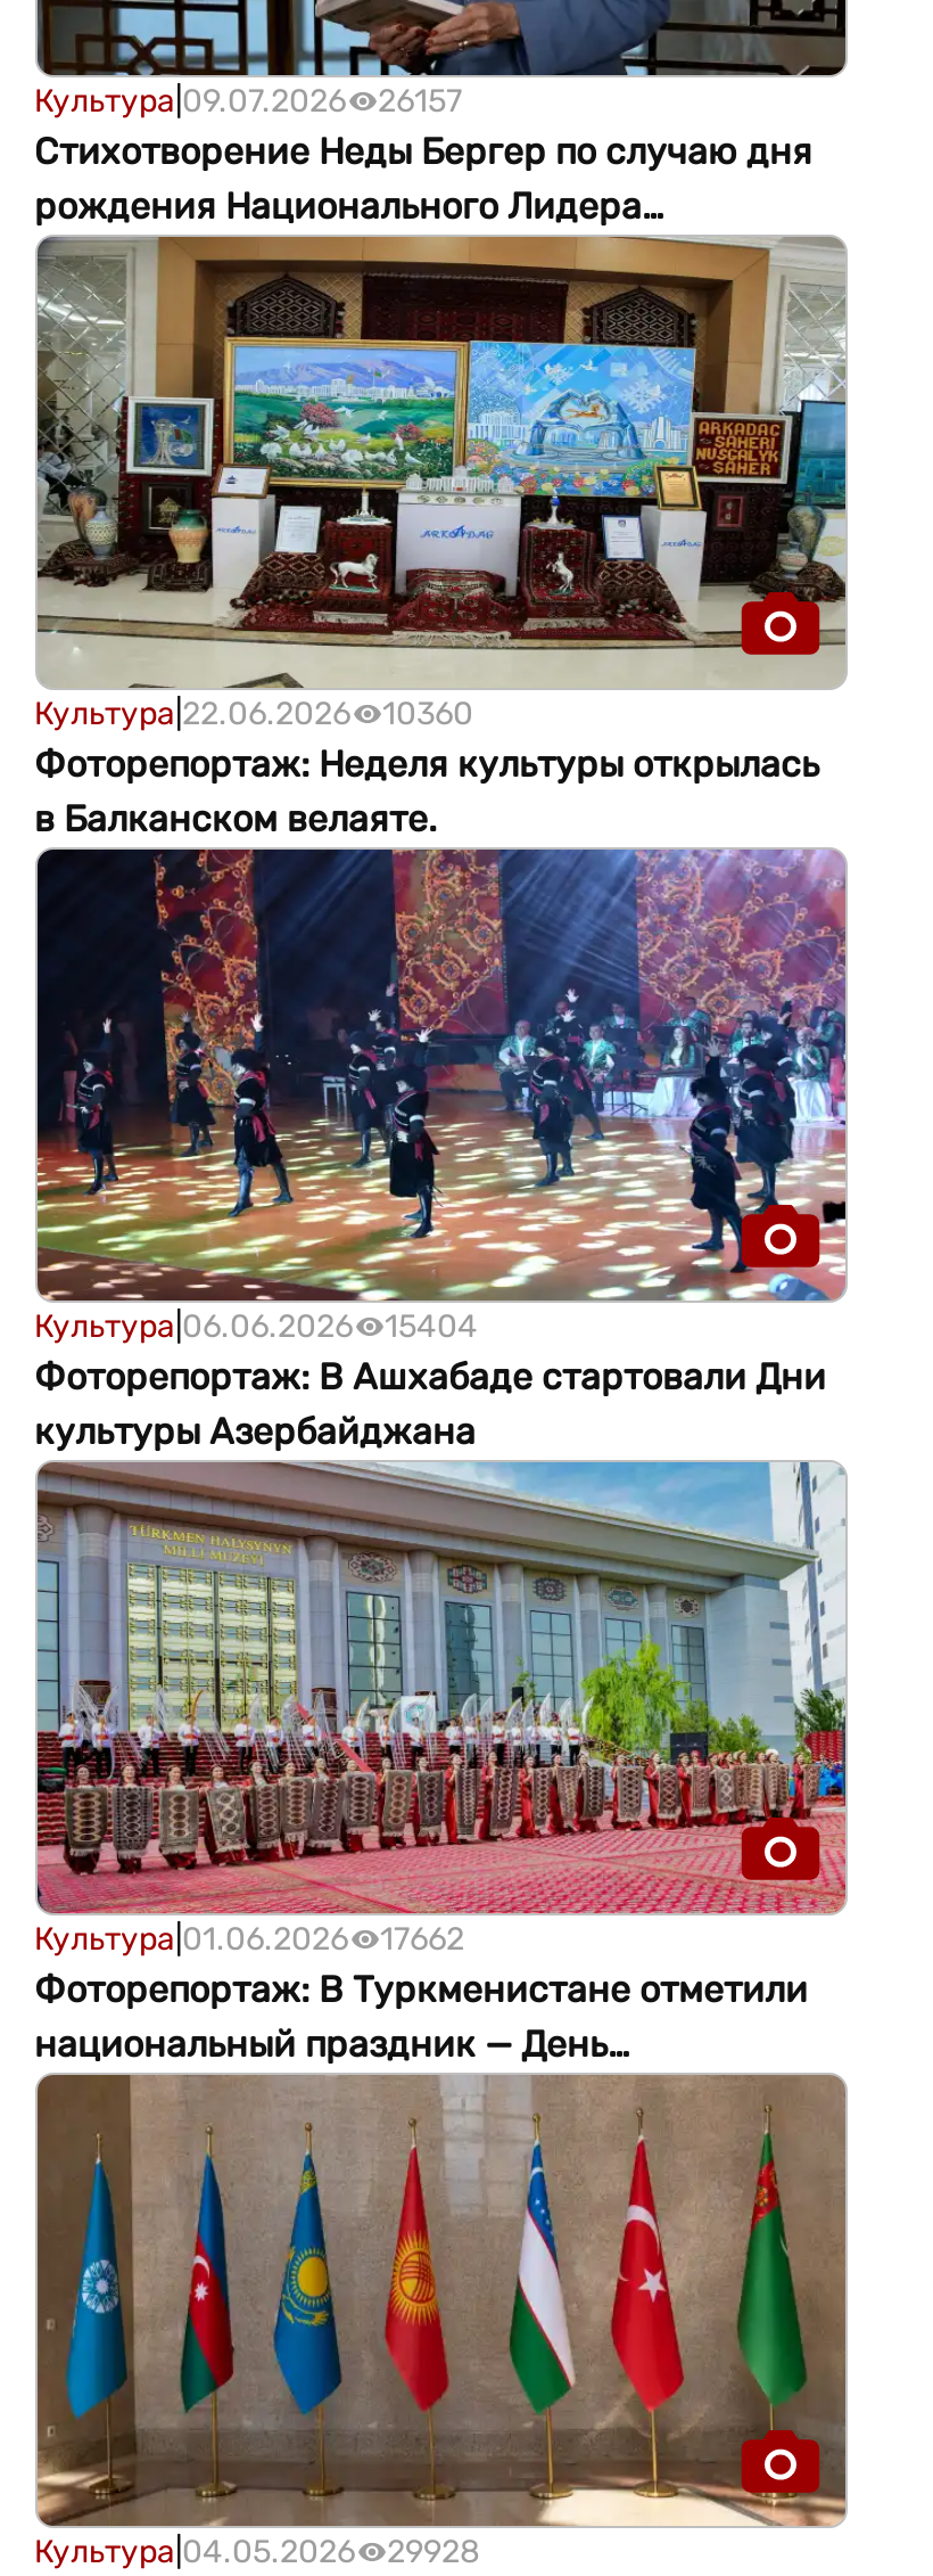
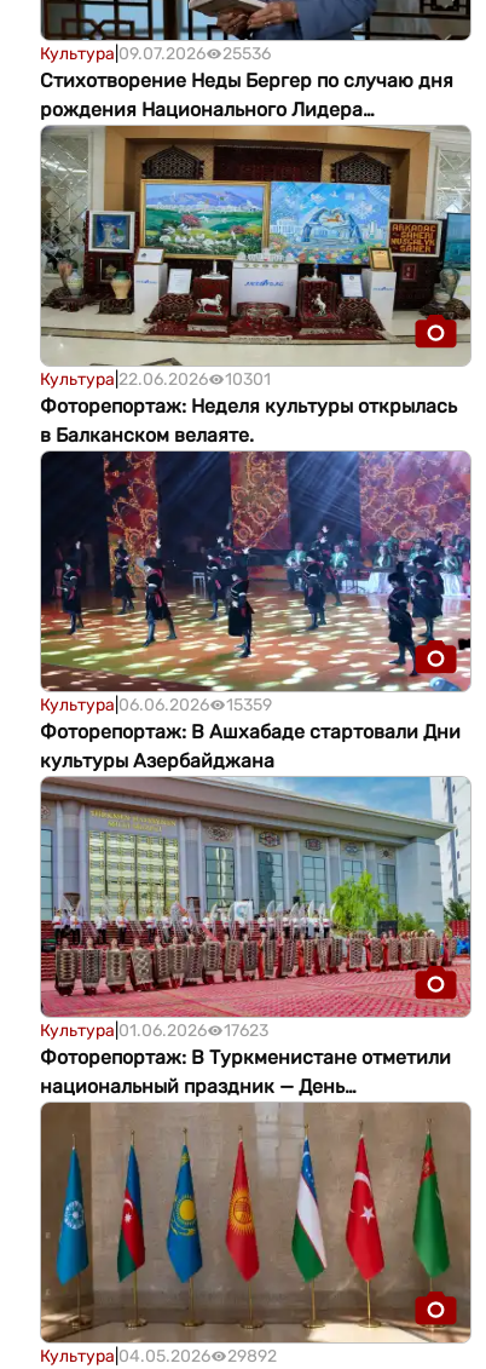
[378,82,462,121] 26157 -> [222,44,270,64] 25536
[382,695,473,733] 10360 -> [224,369,270,390] 10301
[385,1307,478,1346] 15404 -> [225,695,271,715] 15359
[380,1920,464,1959] 17662 -> [223,1020,268,1041] 17623
[387,2533,480,2571] 29928 -> [227,1346,276,1367] 29892

